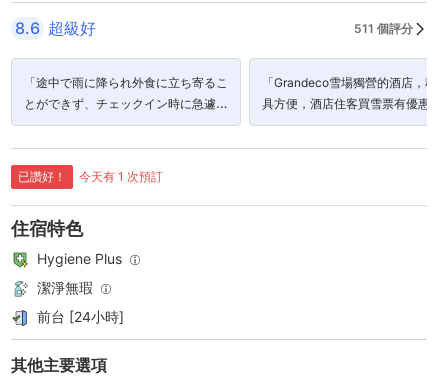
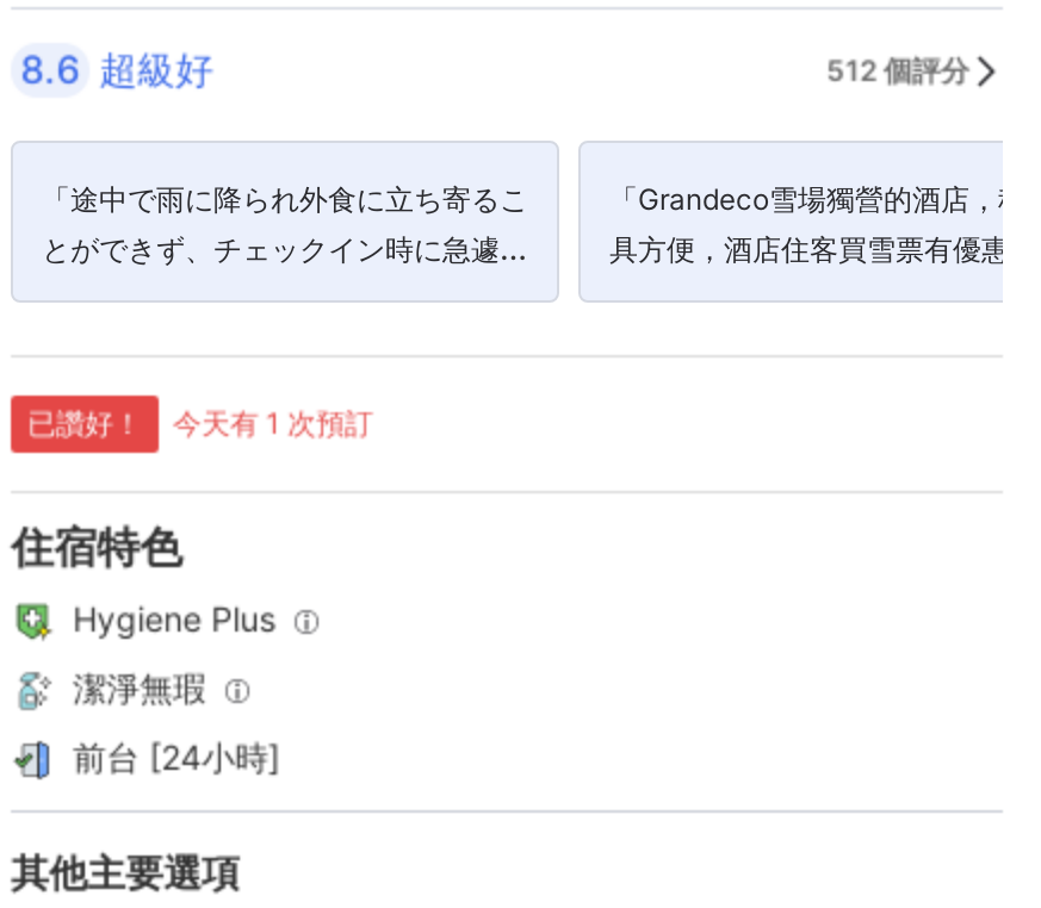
[354,20,413,35] 511 個評分 -> [826,51,969,87] 512 個評分

